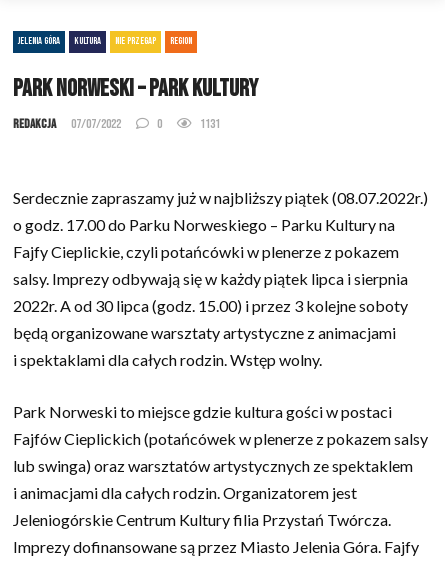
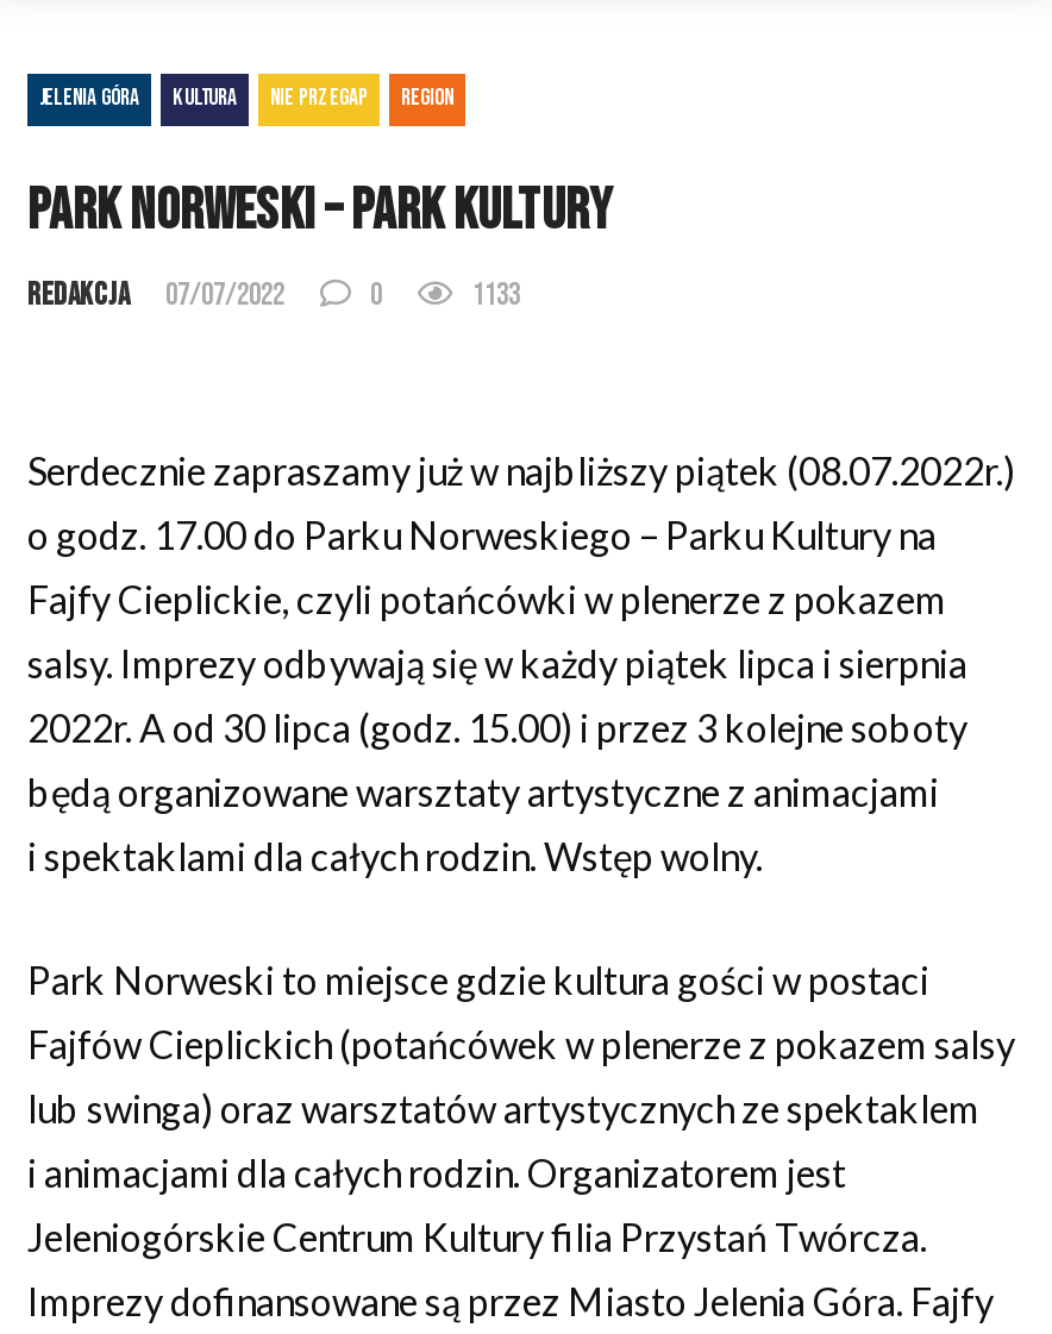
[200,116,220,132] 1131 -> [472,276,520,314] 1133

